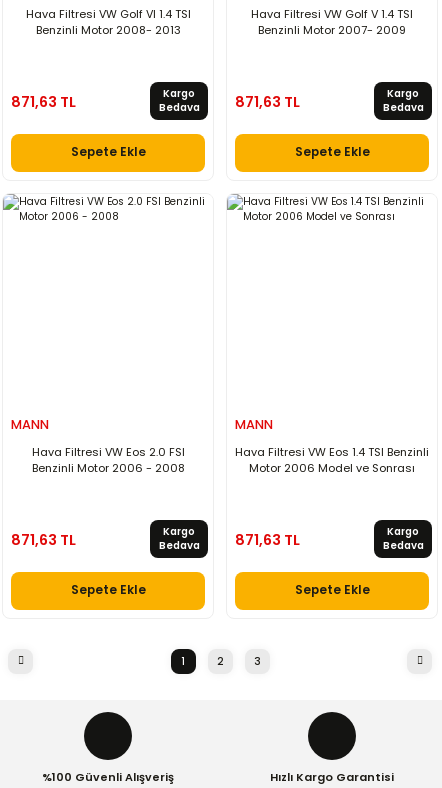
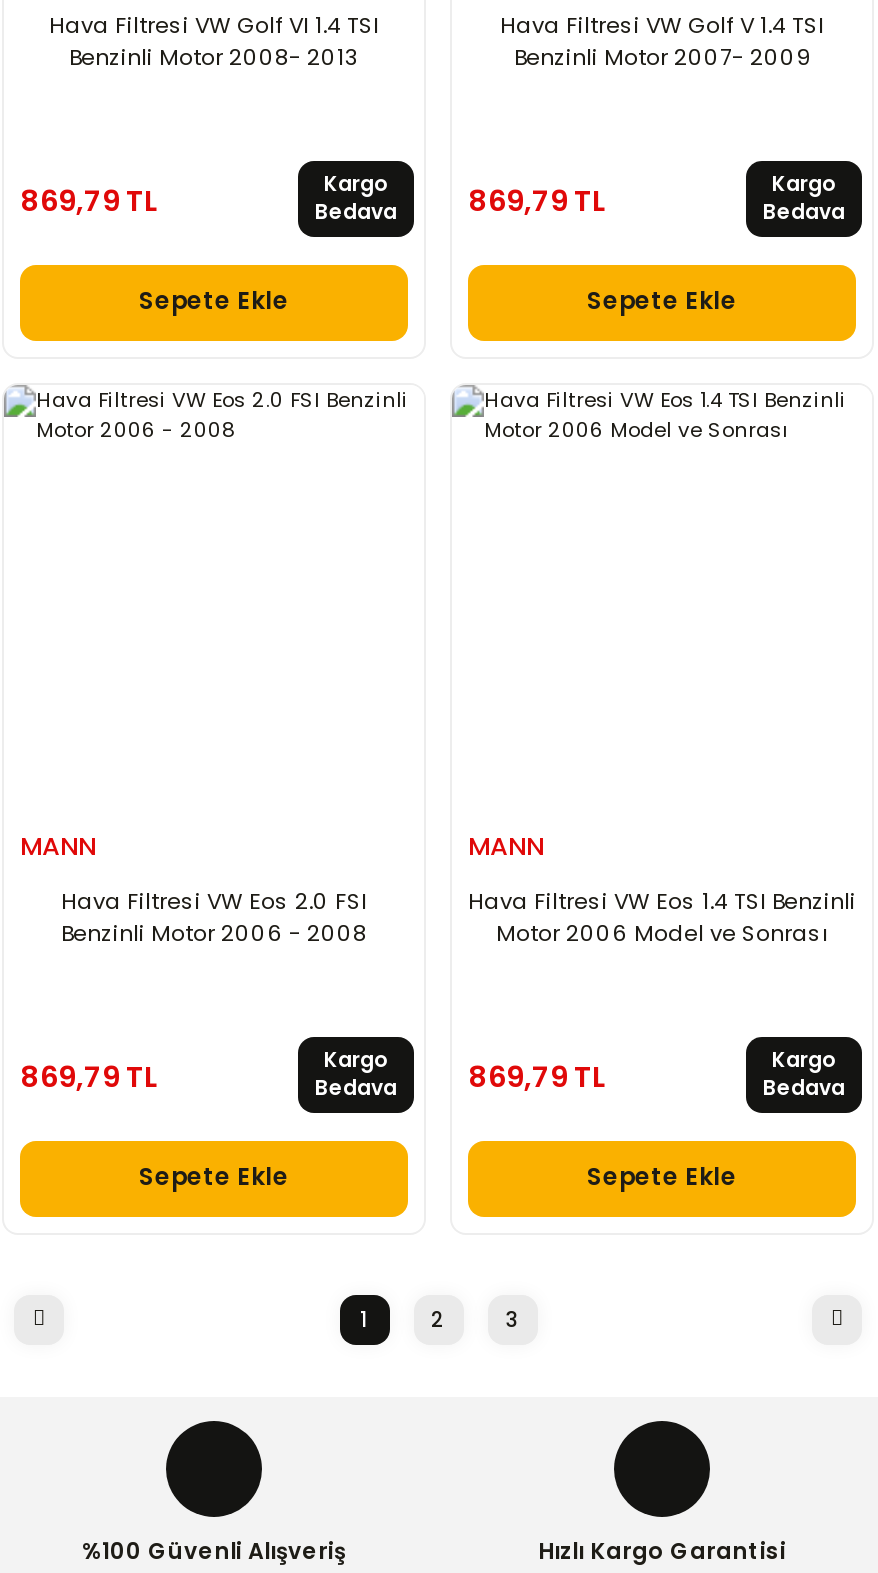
[11,92,76,112] 871,63 TL -> [20,181,158,221] 869,79 TL
[235,92,300,112] 871,63 TL -> [468,181,606,221] 869,79 TL
[11,530,76,550] 871,63 TL -> [20,1057,158,1097] 869,79 TL
[235,530,300,550] 871,63 TL -> [468,1057,606,1097] 869,79 TL

